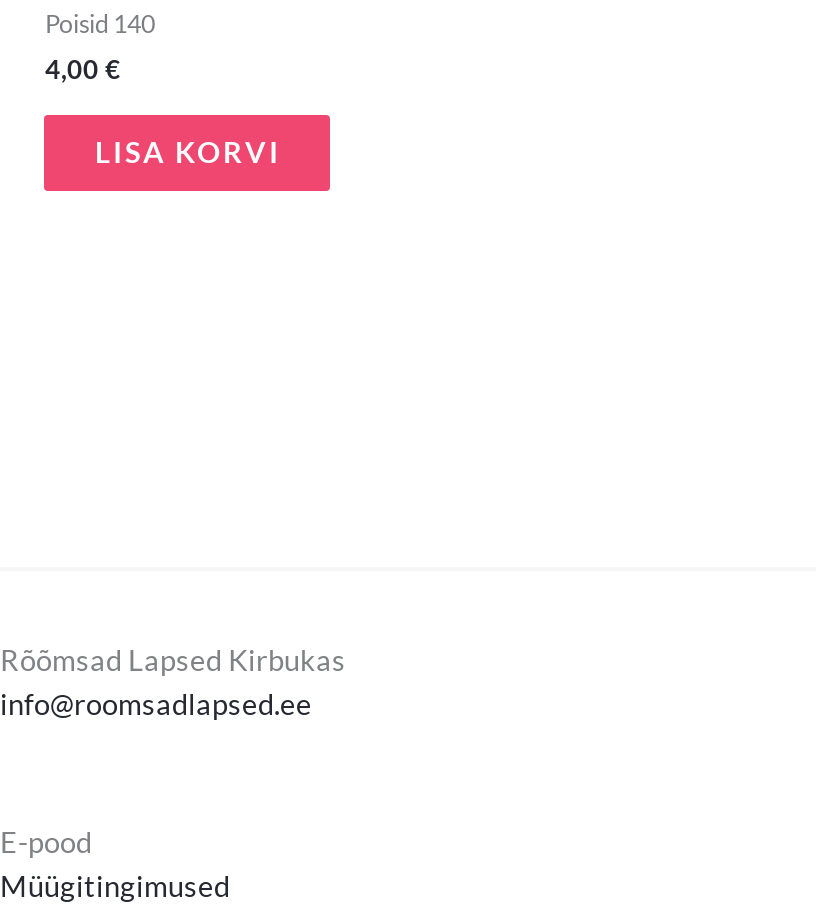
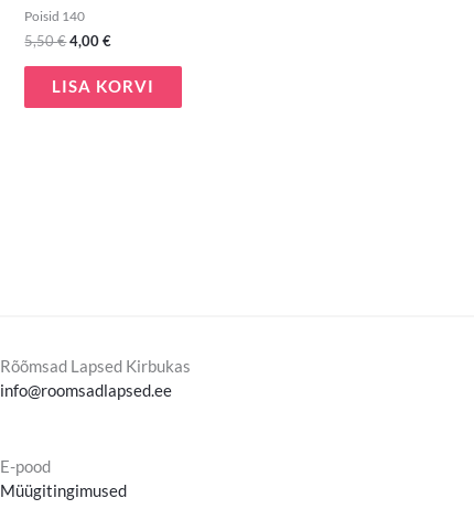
none -> [25,32,67,50] 5,50€

